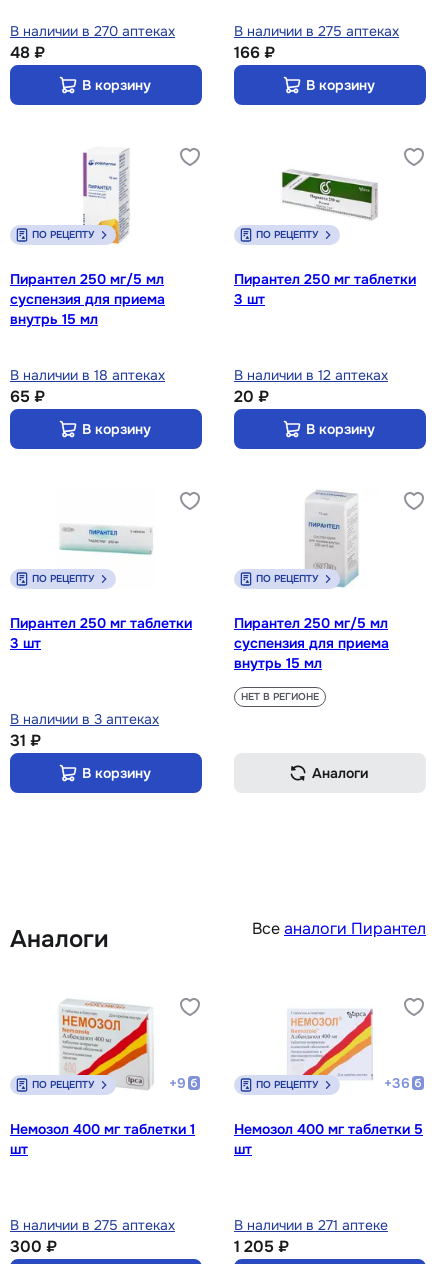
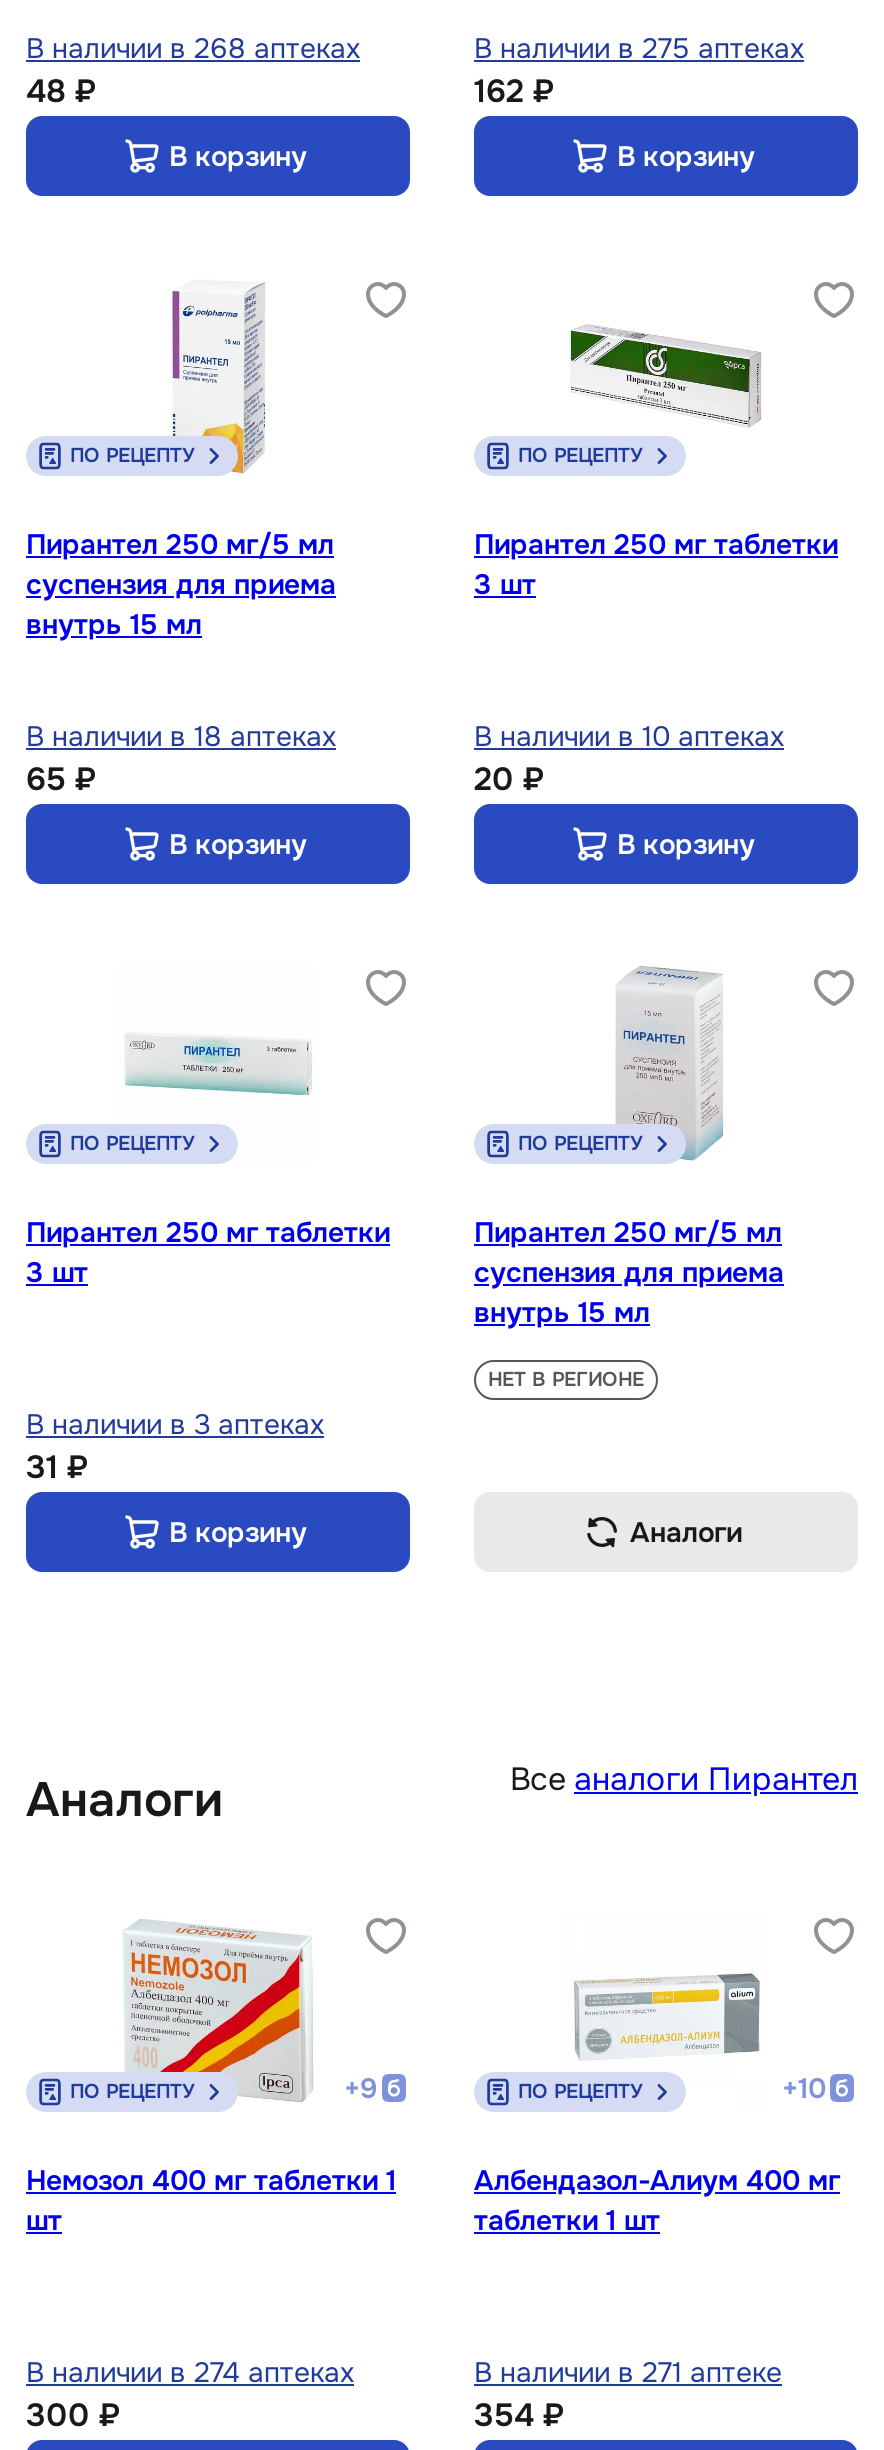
[10,22,175,40] В наличии в 270 аптеках -> [26,30,360,66] В наличии в 268 аптеках
[234,42,275,63] 166 ₽ -> [474,70,554,112] 162 ₽
[234,366,388,384] В наличии в 12 аптеках -> [474,718,784,754] В наличии в 10 аптеках
[285,1009,410,1092] [image] | +36 -> [574,1942,826,2106] [image] | +10
[234,1120,423,1158] Немозол 400 мг таблетки 5 | шт -> [474,2162,840,2238] Албендазол-Алиум 400 мг | таблетки 1 шт
[10,1216,175,1234] В наличии в 275 аптеках -> [26,2354,354,2390] В наличии в 274 аптеках
[234,1236,289,1257] 1 205 ₽ -> [474,2394,564,2436] 354 ₽

